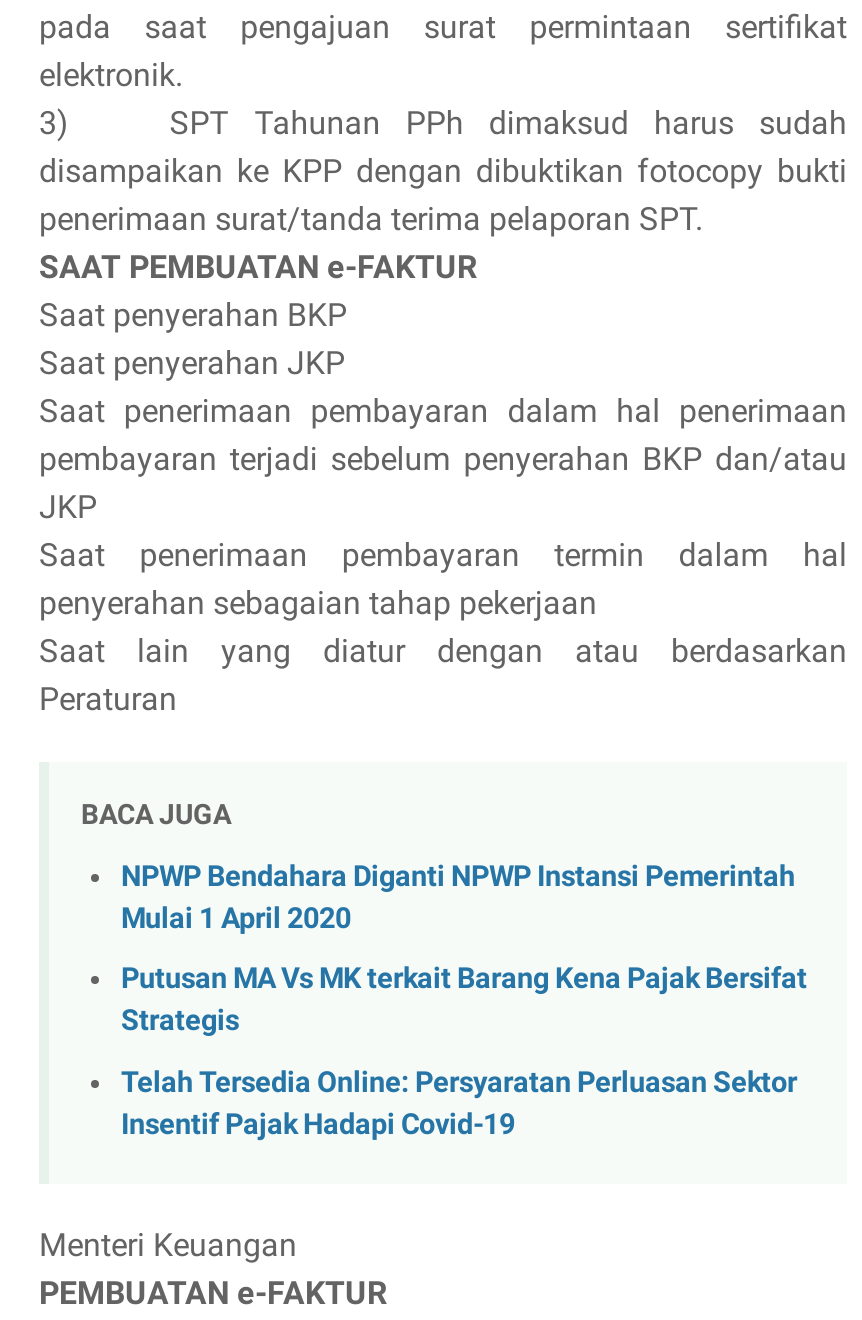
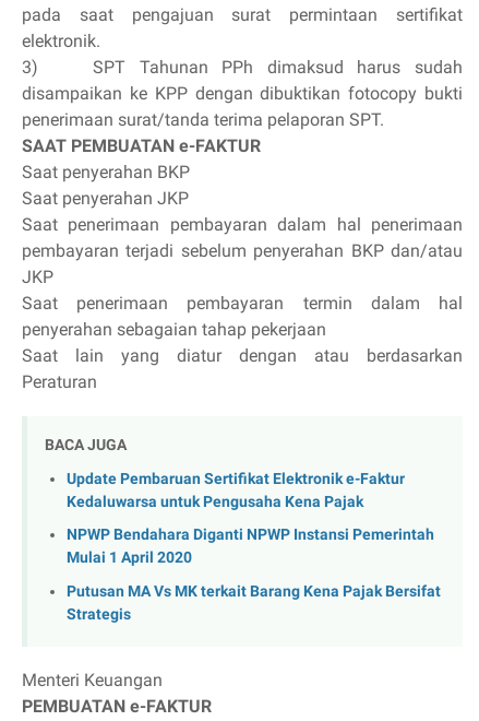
none -> [67,469,405,511] Update Pembaruan Sertifikat Elektronik e-Faktur | Kedaluwarsa untuk Pengusaha Kena Pajak
moved [121,859,807,1038] -> [67,526,441,624]: NPWP Bendahara Diganti NPWP Instansi Pemerintah | Mulai 1 April 2020 | Putusan MA Vs MK terkait Barang Kena Pajak Bersifat | Strategis
[121,1066,797,1142] Telah Tersedia Online: Persyaratan Perluasan Sektor | Insentif Pajak Hadapi Covid-19 -> none

